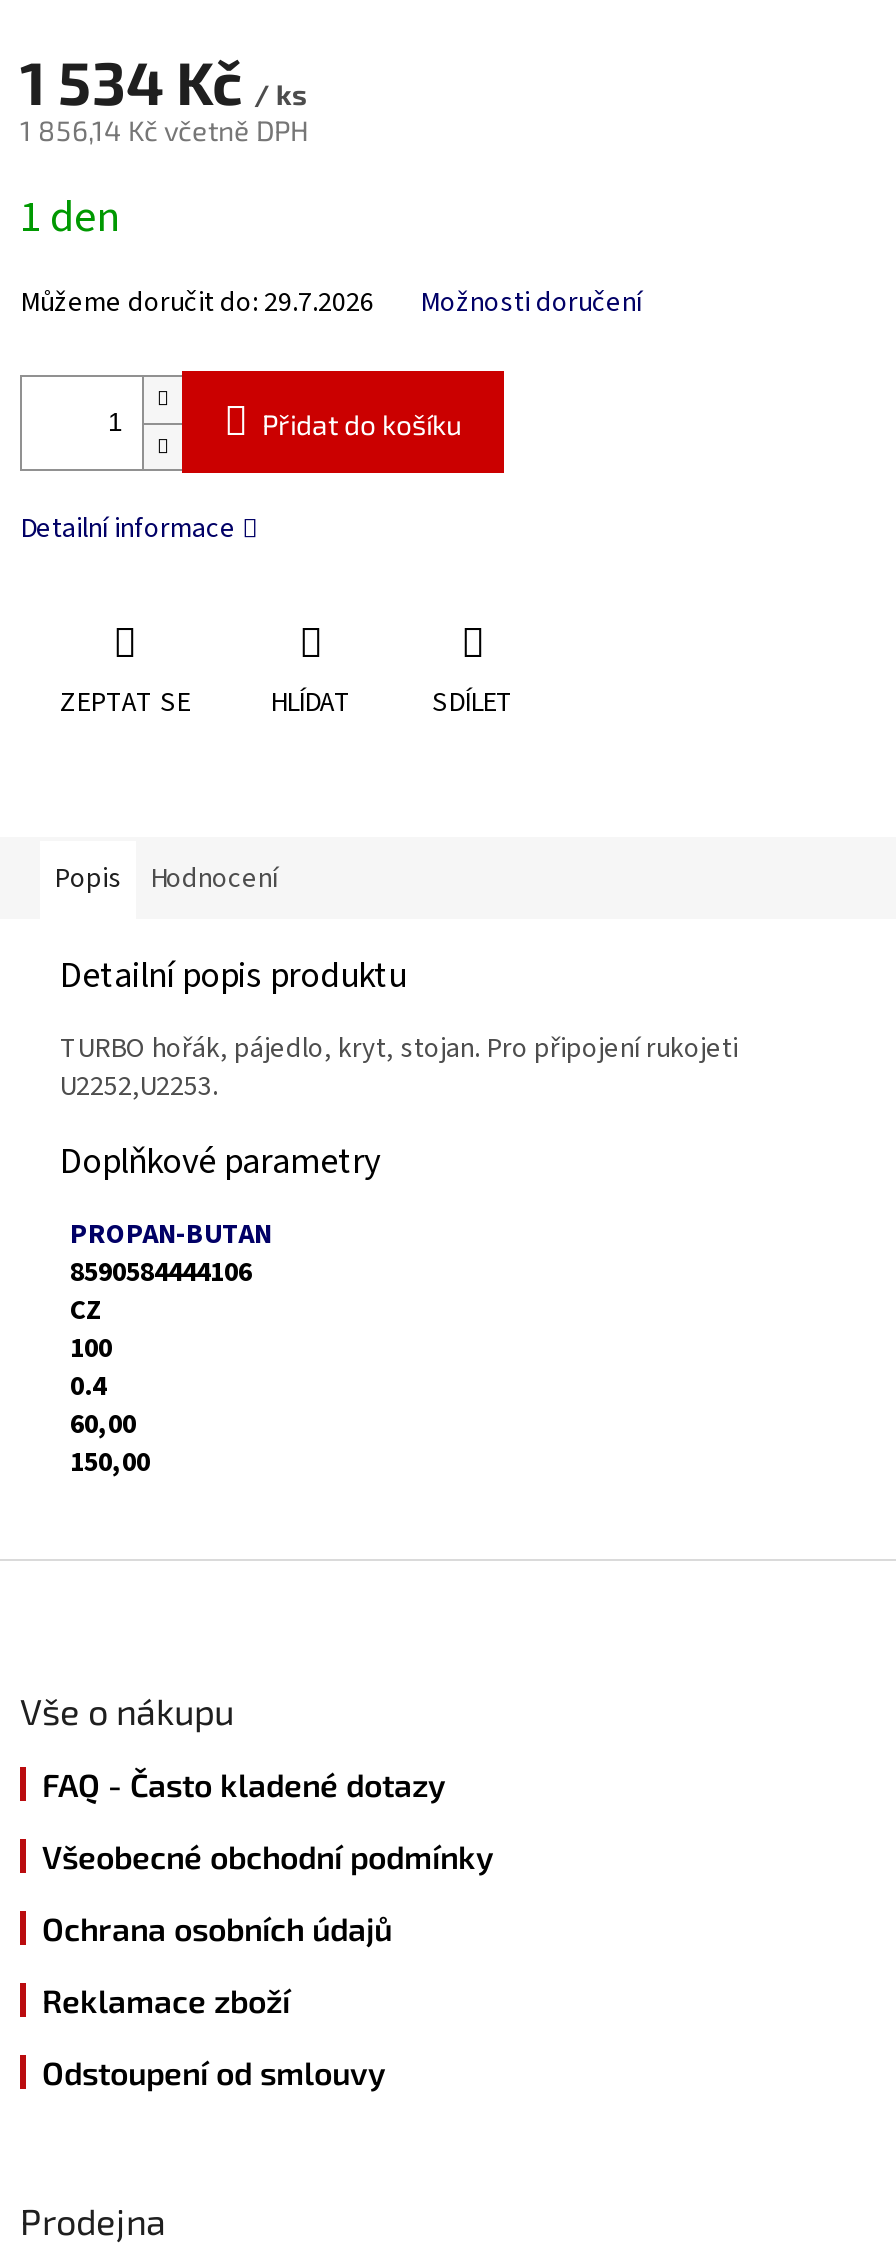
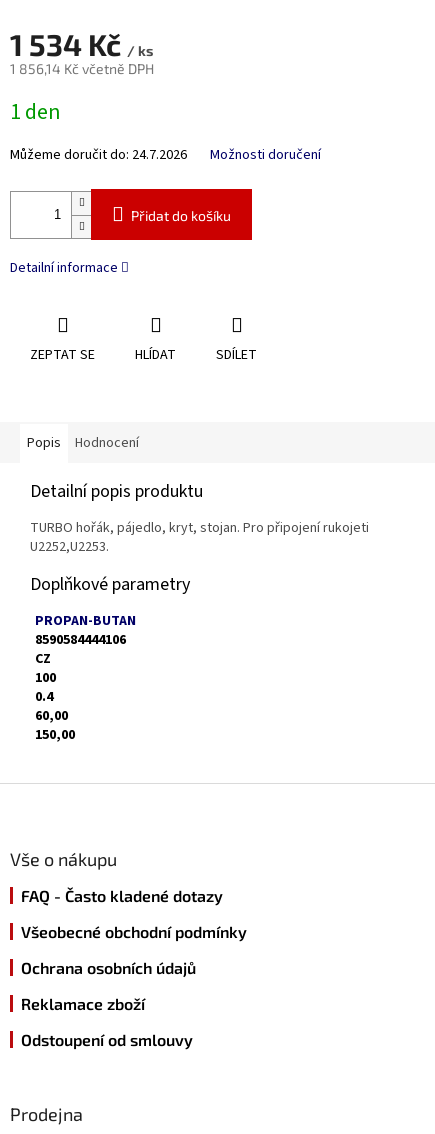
[20,284,374,324] Můžeme doručit do: 29.7.2026 -> [10,145,187,165] Můžeme doručit do: 24.7.2026

